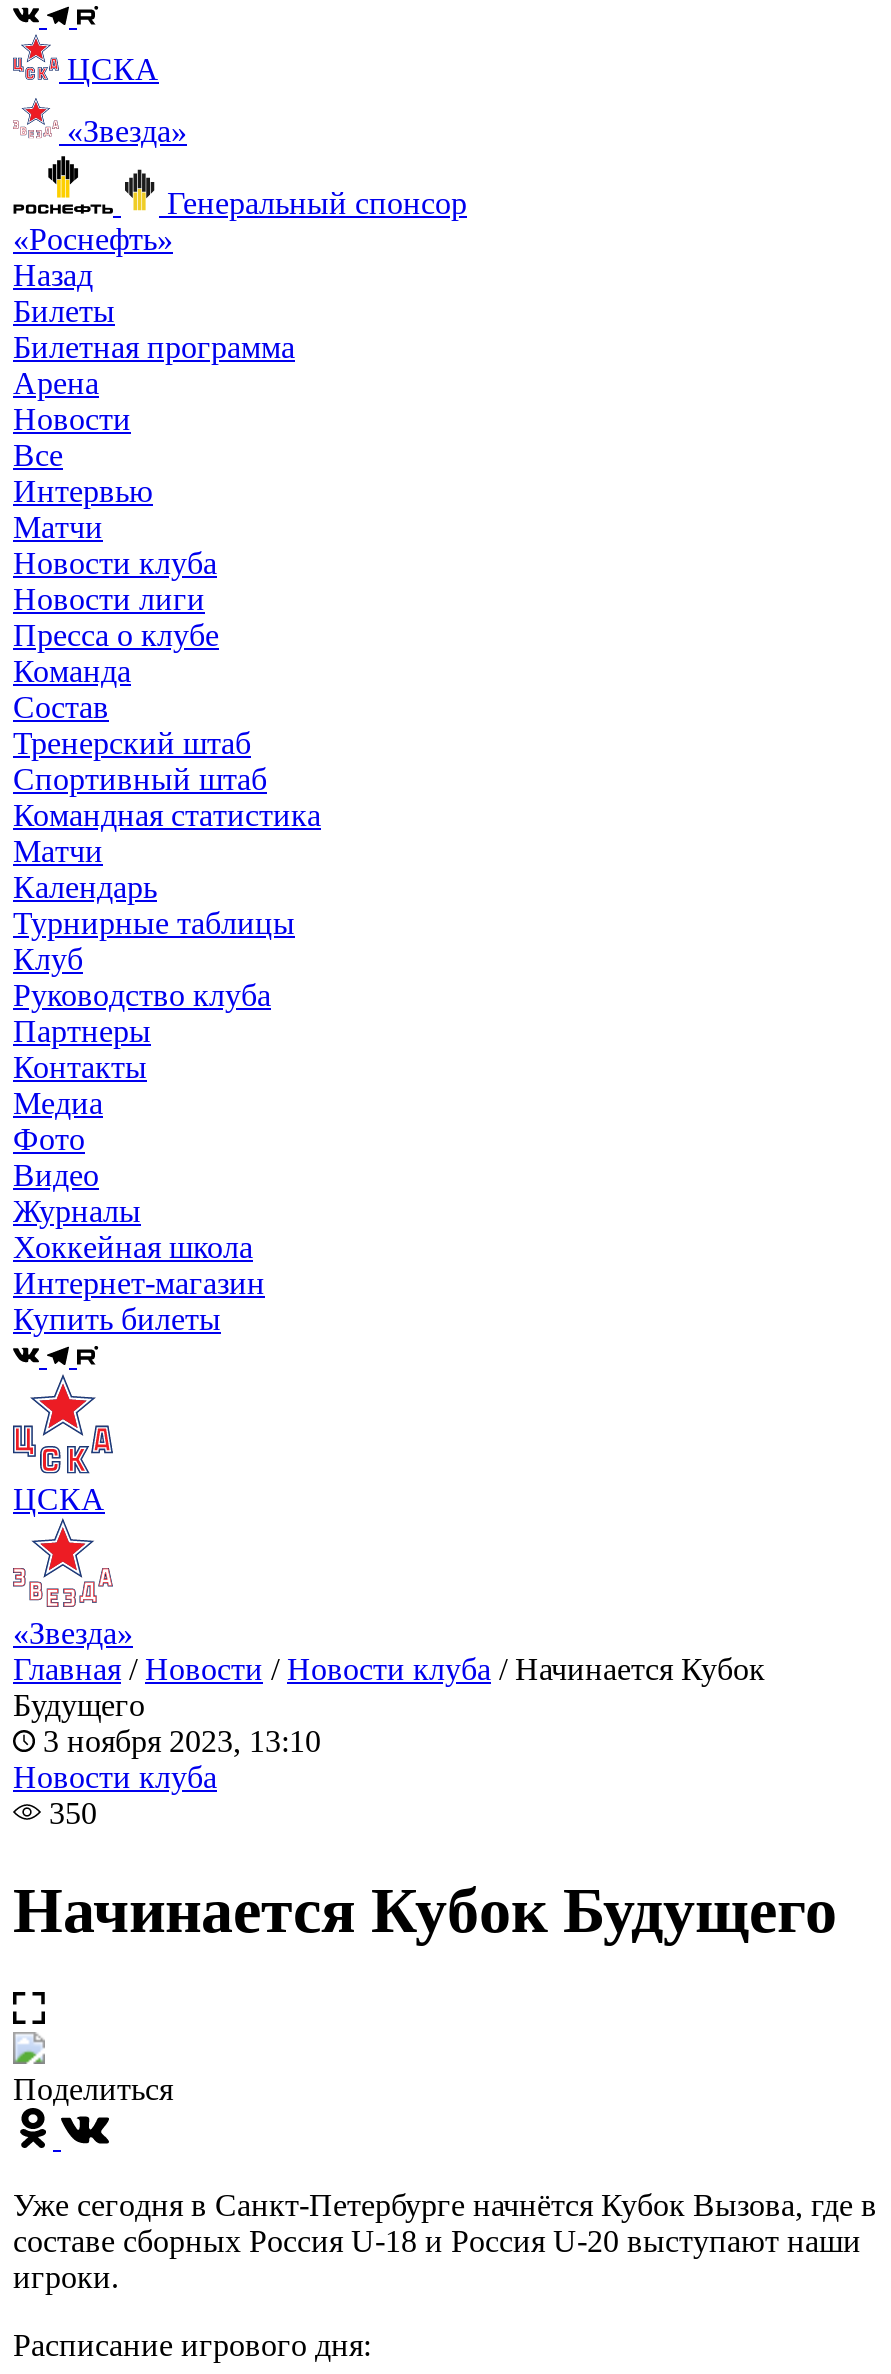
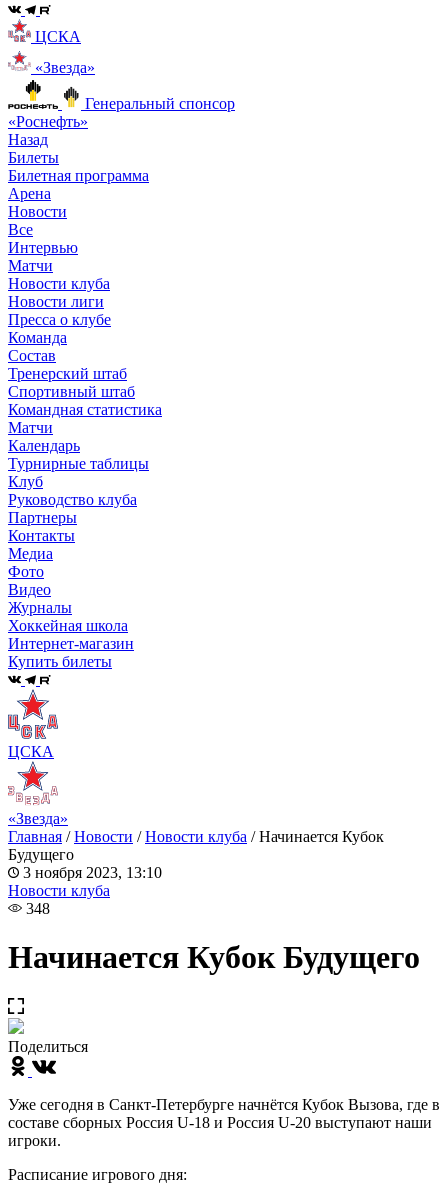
[41,1796,97,1830] 350 -> [22,900,50,917] 348

